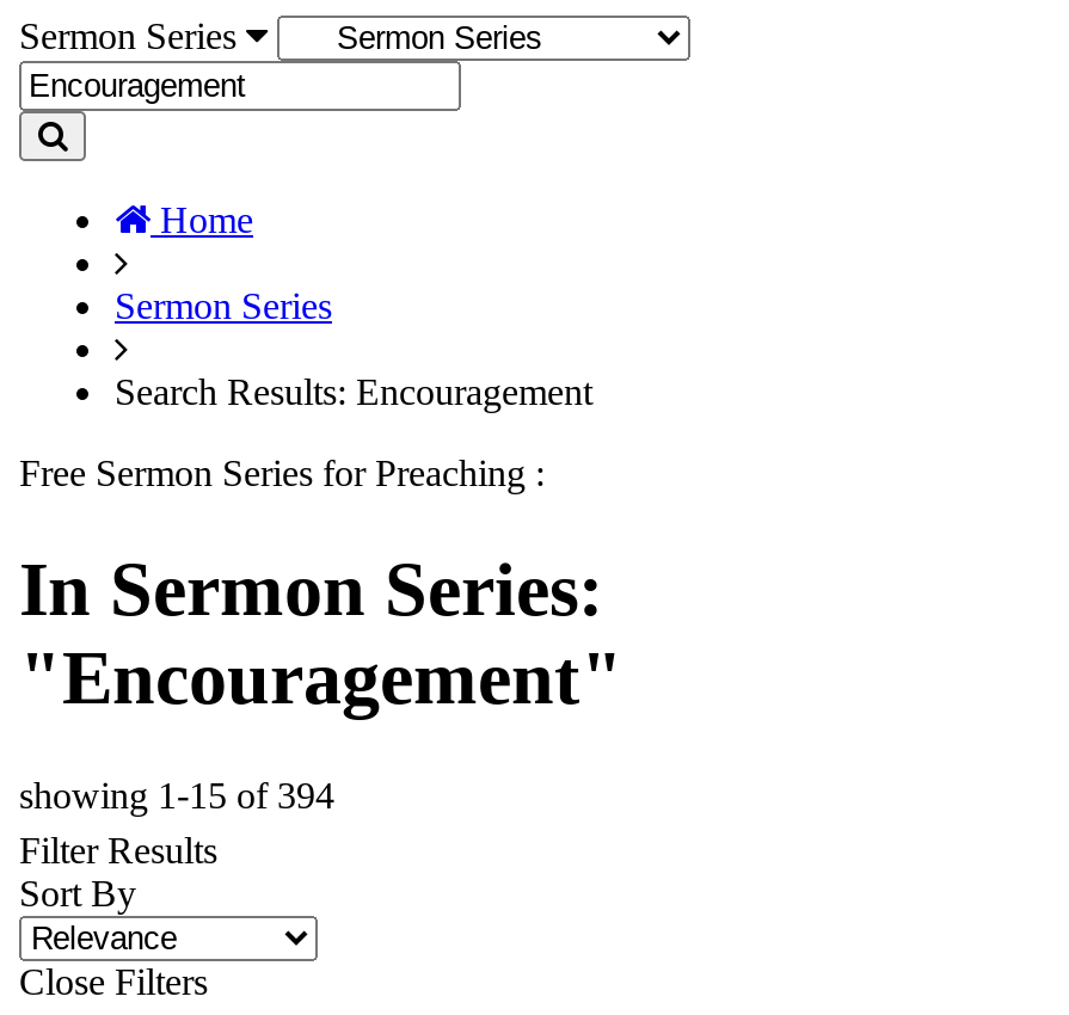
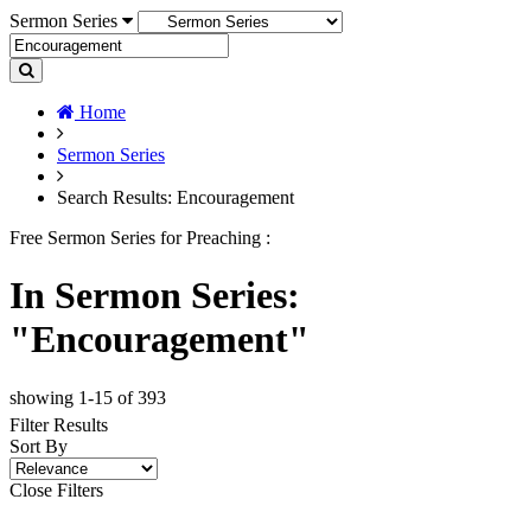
[19,775,334,815] showing 1-15 of 394 -> [9,387,166,408] showing 1-15 of 393

